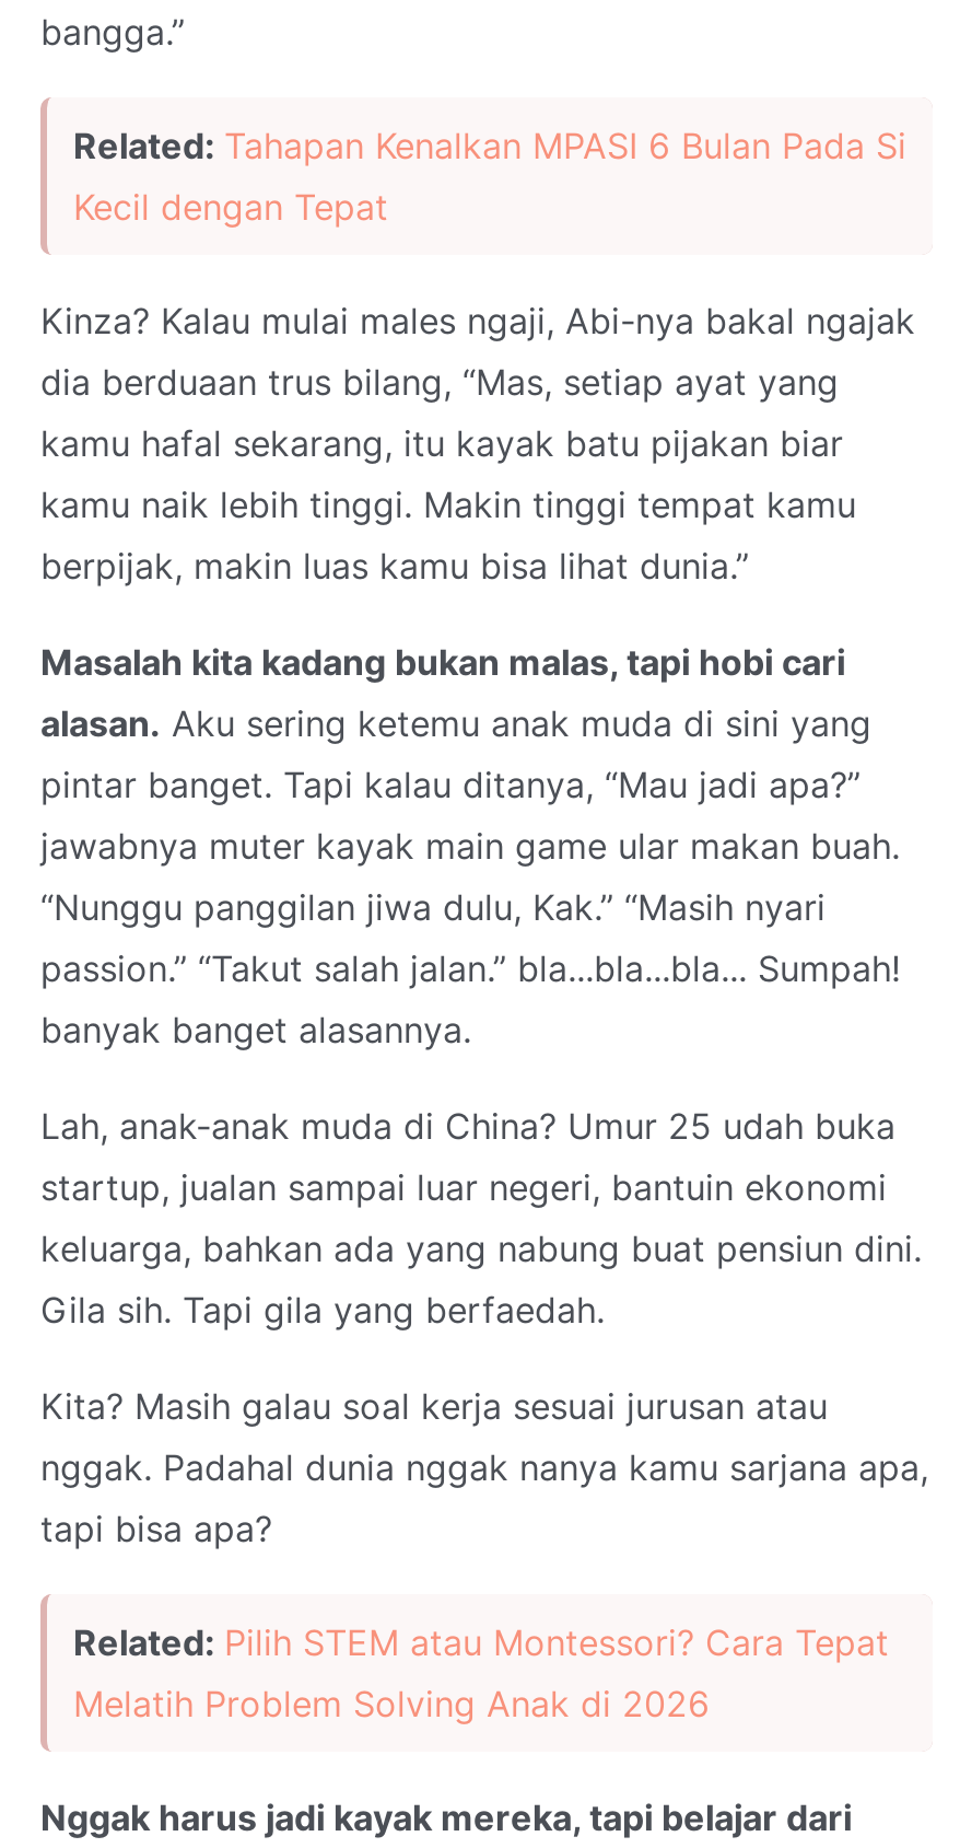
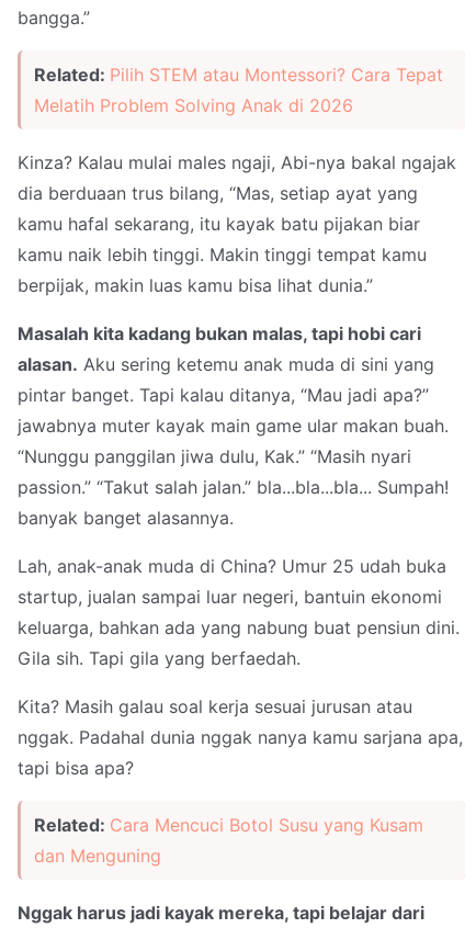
[73,124,906,229] Related: Tahapan Kenalkan MPASI 6 Bulan Pada Si | Kecil dengan Tepat -> none
none -> [34,814,423,867] Related: Cara Mencuci Botol Susu yang Kusam | dan Menguning
moved [73,1620,889,1725] -> [34,64,443,116]: Related: Pilih STEM atau Montessori? Cara Tepat | Melatih Problem Solving Anak di 2026

